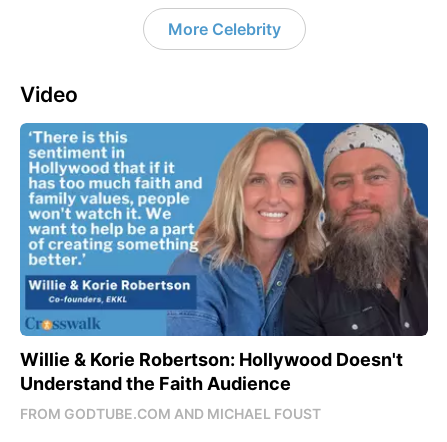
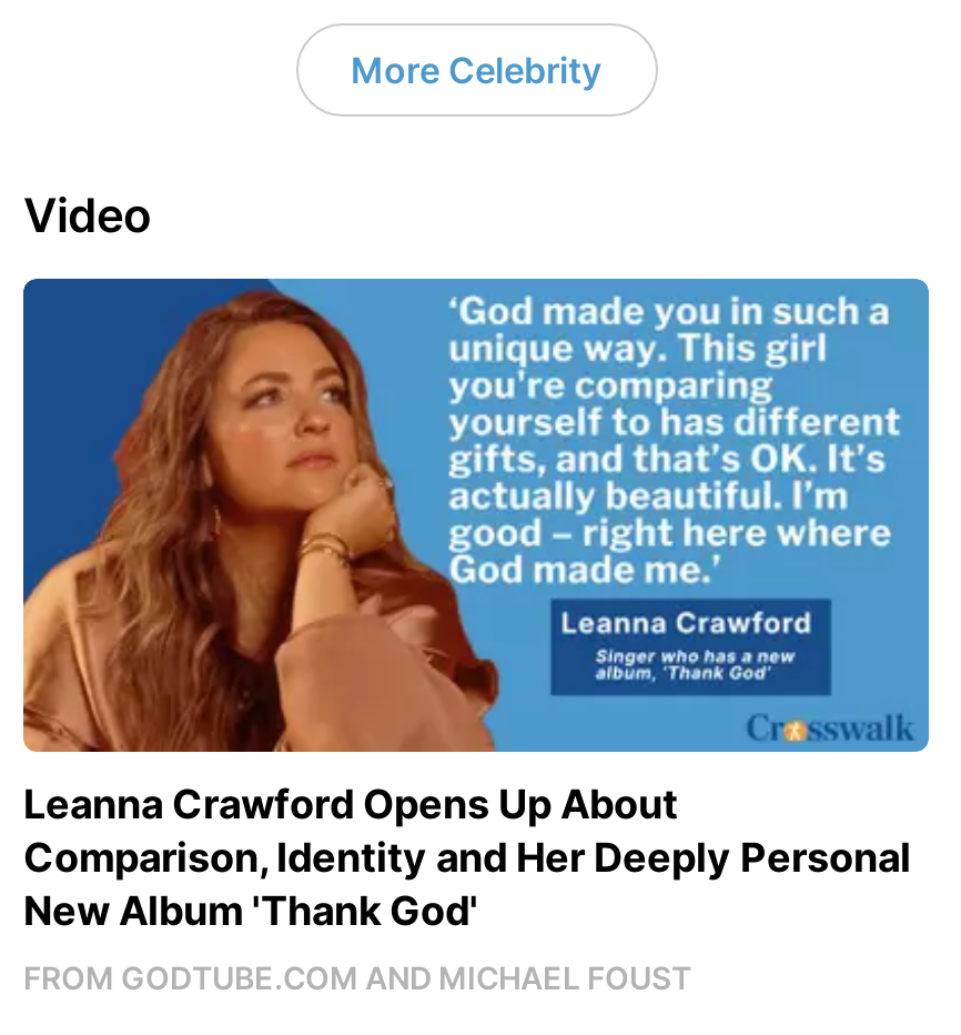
[19,122,429,394] [image] | Willie & Korie Robertson: Hollywood Doesn't | Understand the Faith Audience -> [21,277,931,933] [image] | Leanna Crawford Opens Up About | Comparison, Identity and Her Deeply Personal | New Album 'Thank God'

